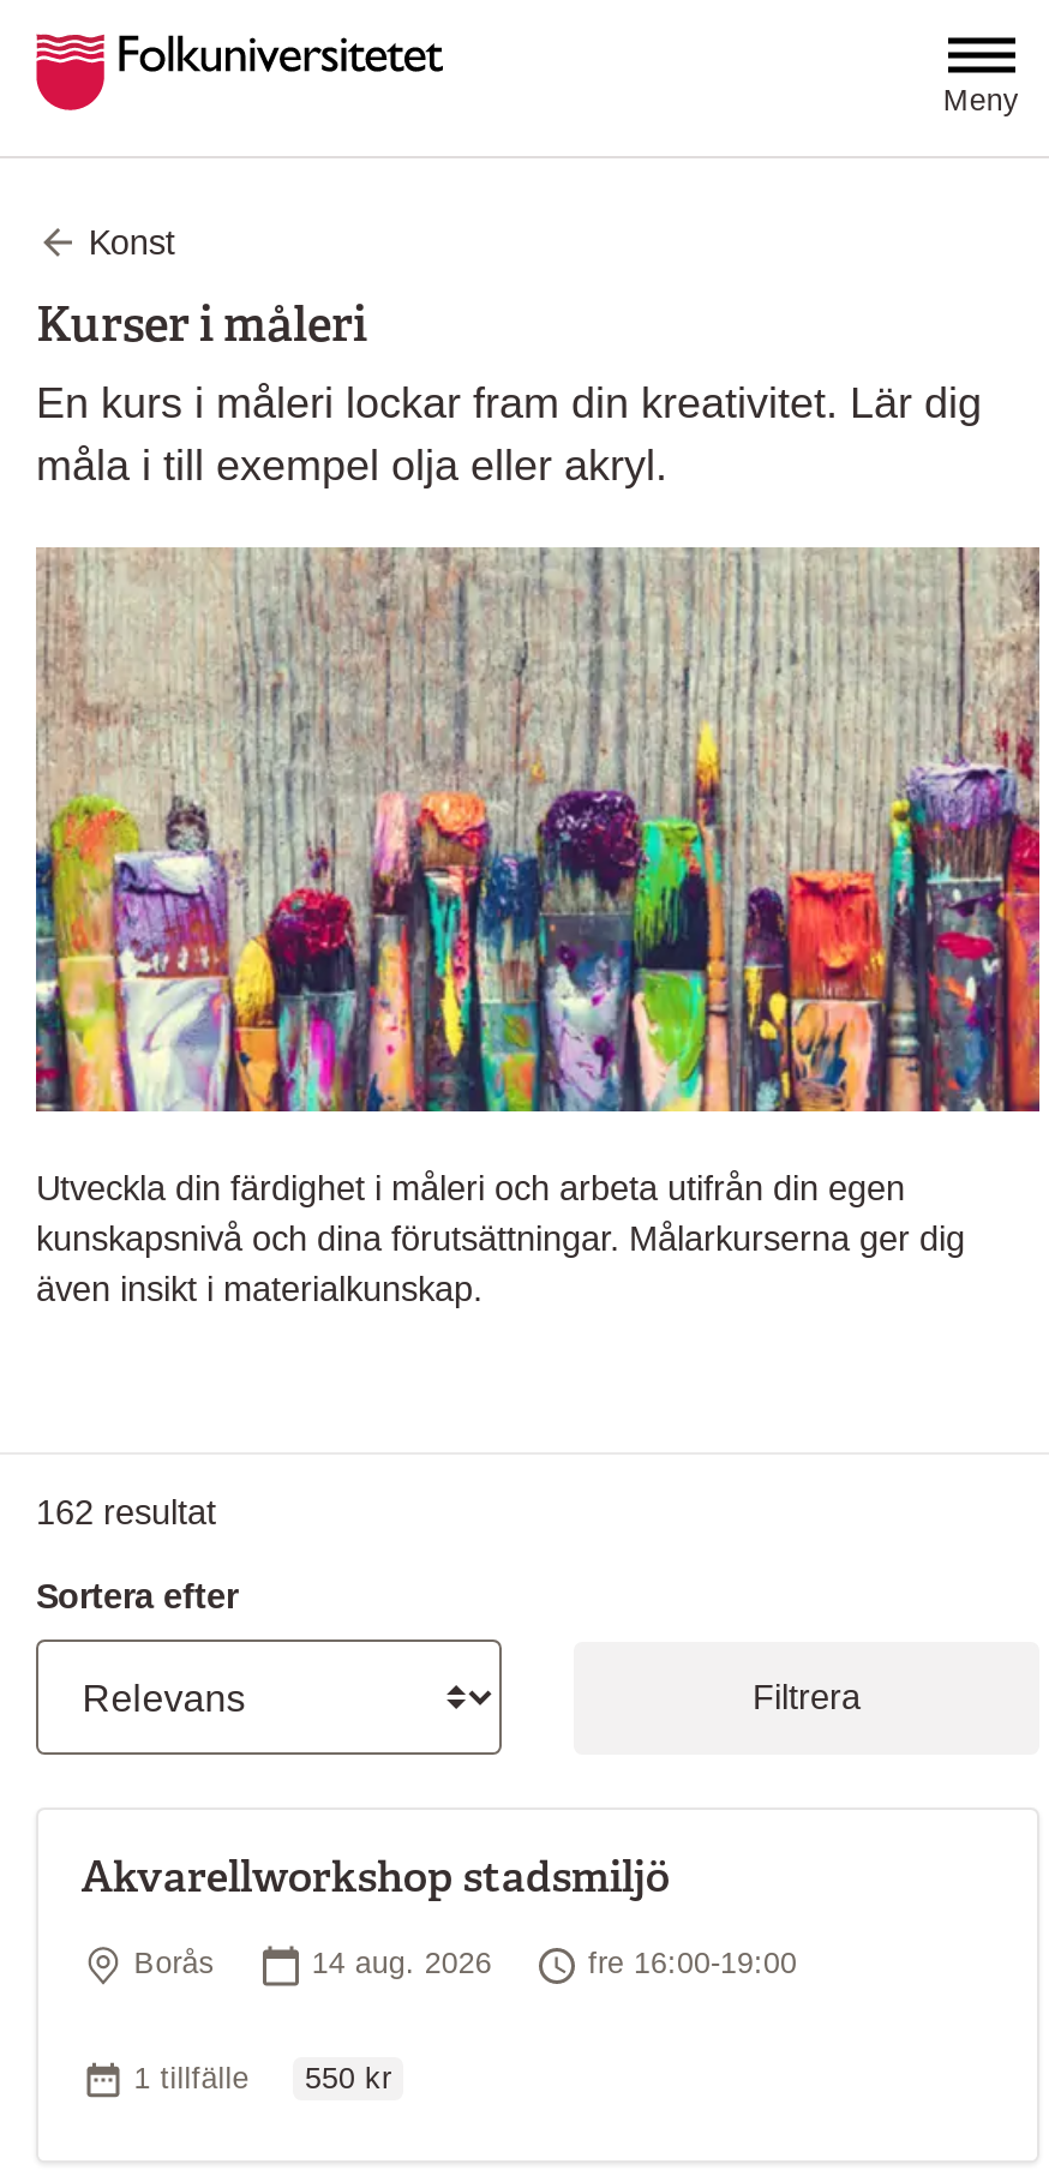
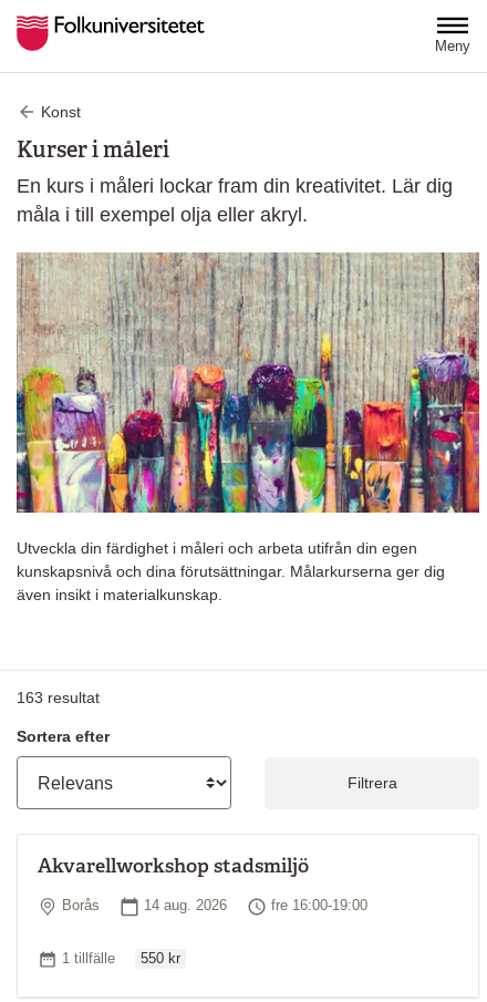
[36,1493,216,1531] 162 resultat -> [17,689,100,706] 163 resultat

